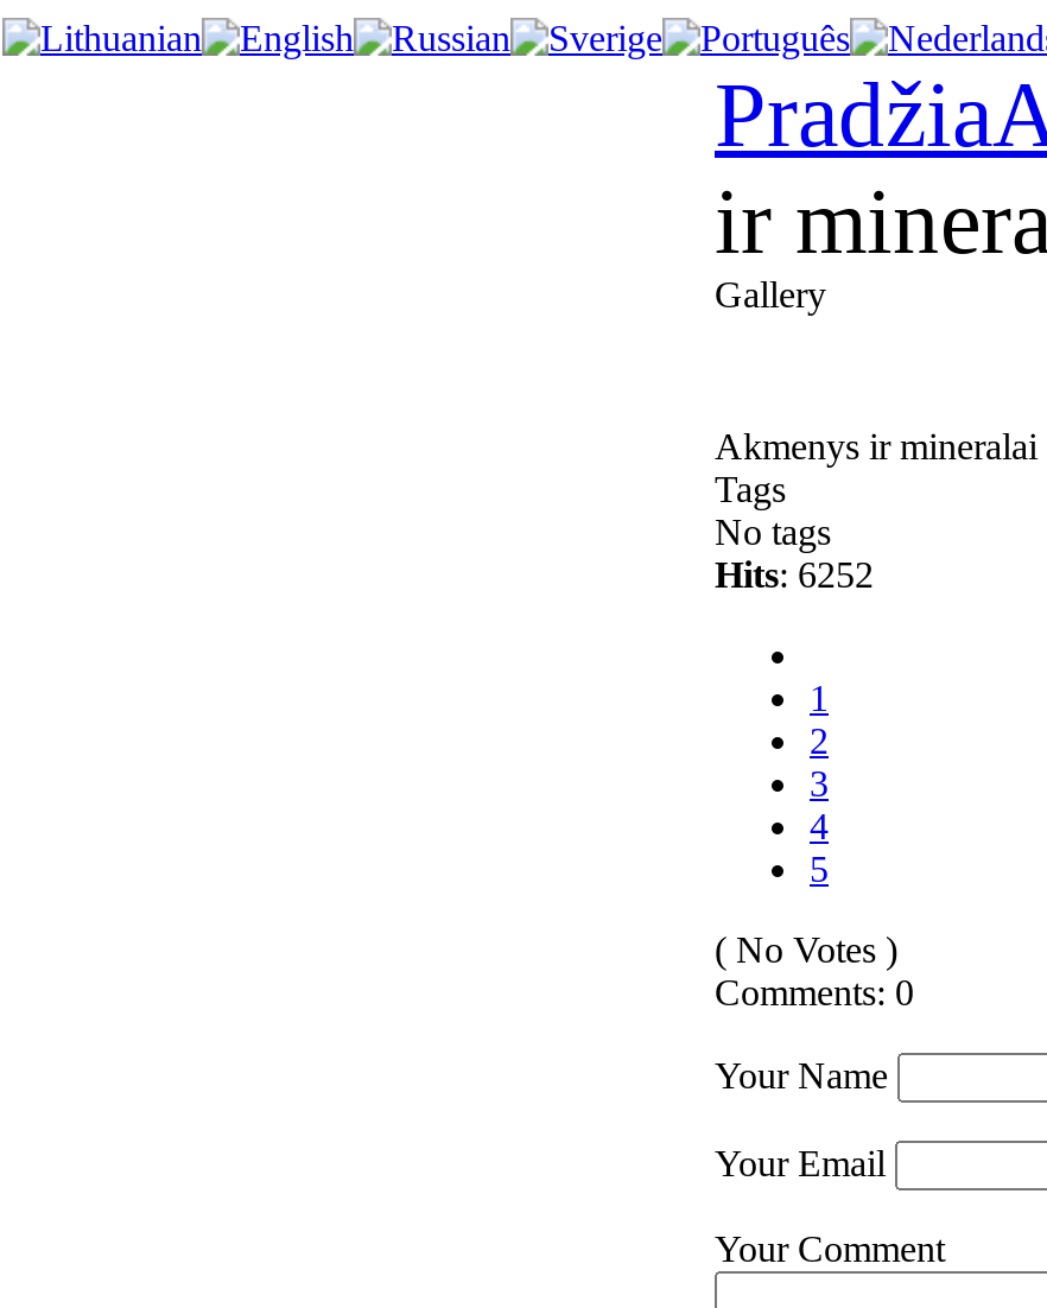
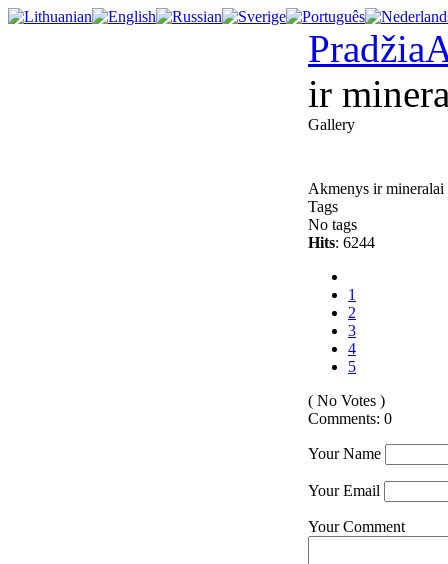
[715,554,874,595] Hits: 6252 -> [308,234,375,251] Hits: 6244

